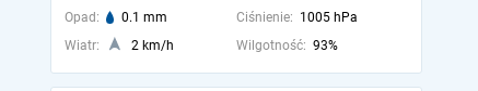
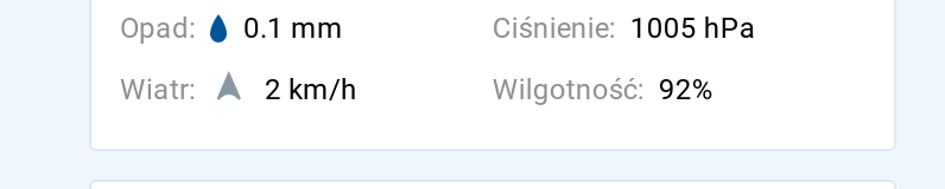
[236,38,338,53] Wilgotność: 93% -> [492,73,713,106] Wilgotność: 92%

